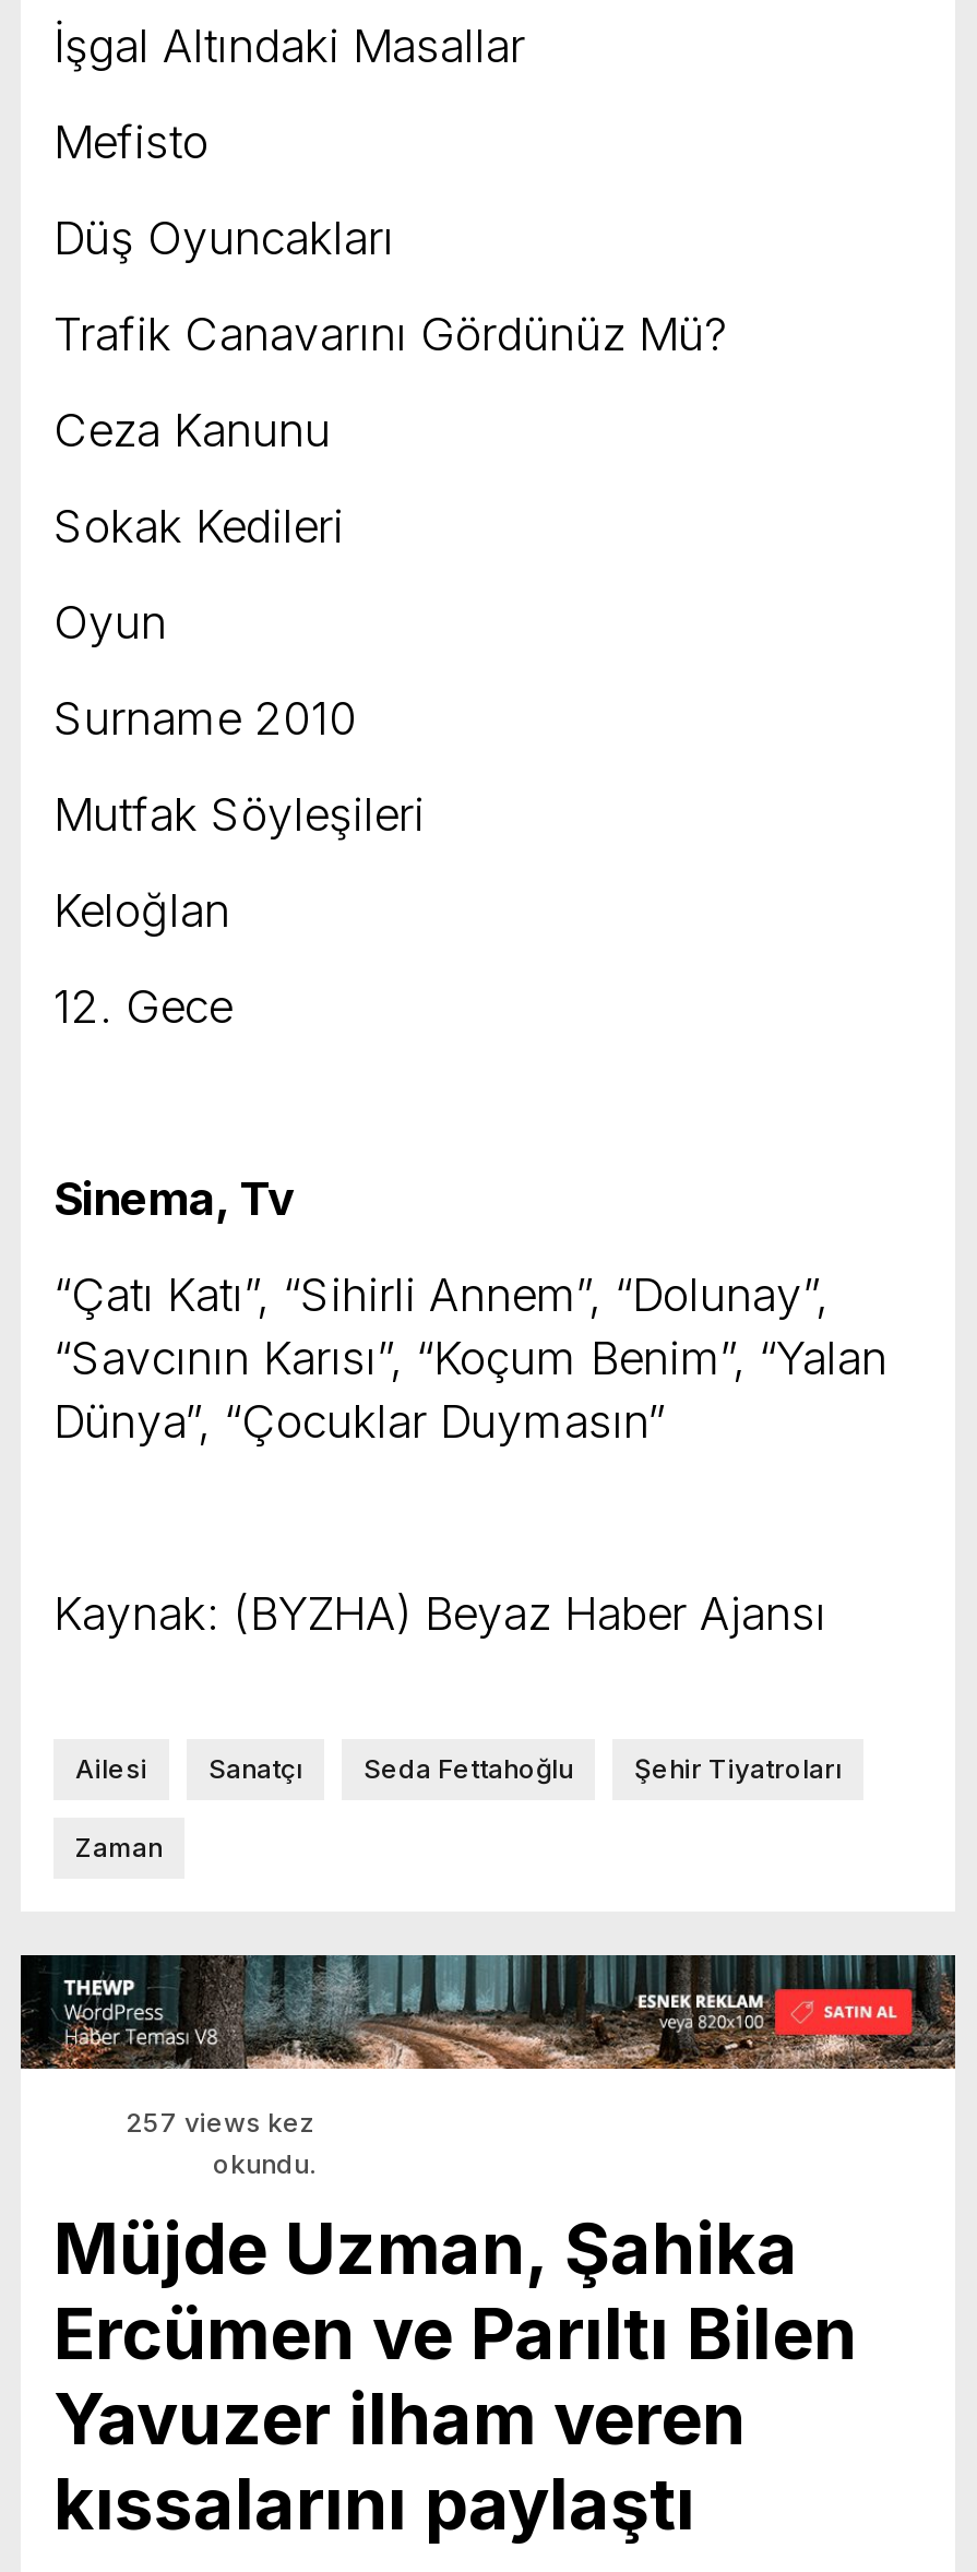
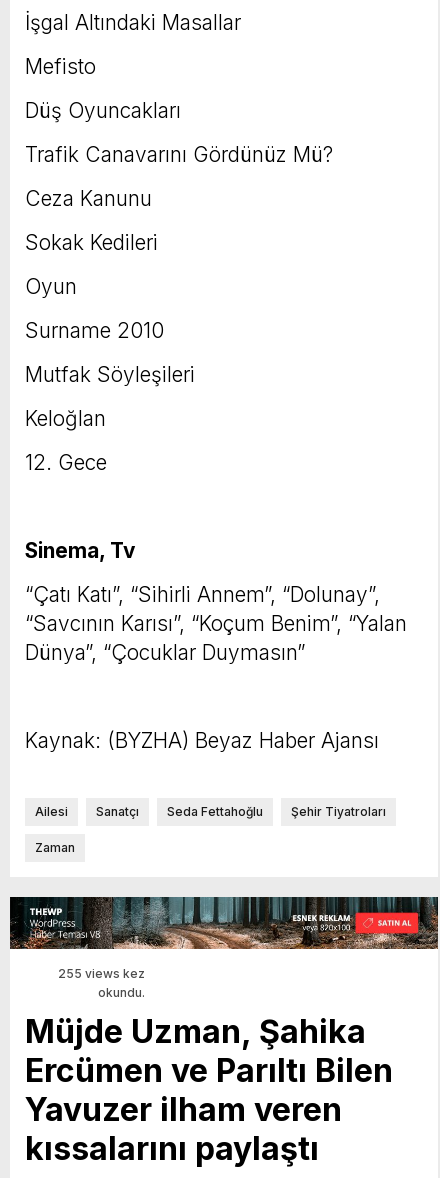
[126,2106,315,2139] 257 views kez -> [58,966,145,981] 255 views kez

